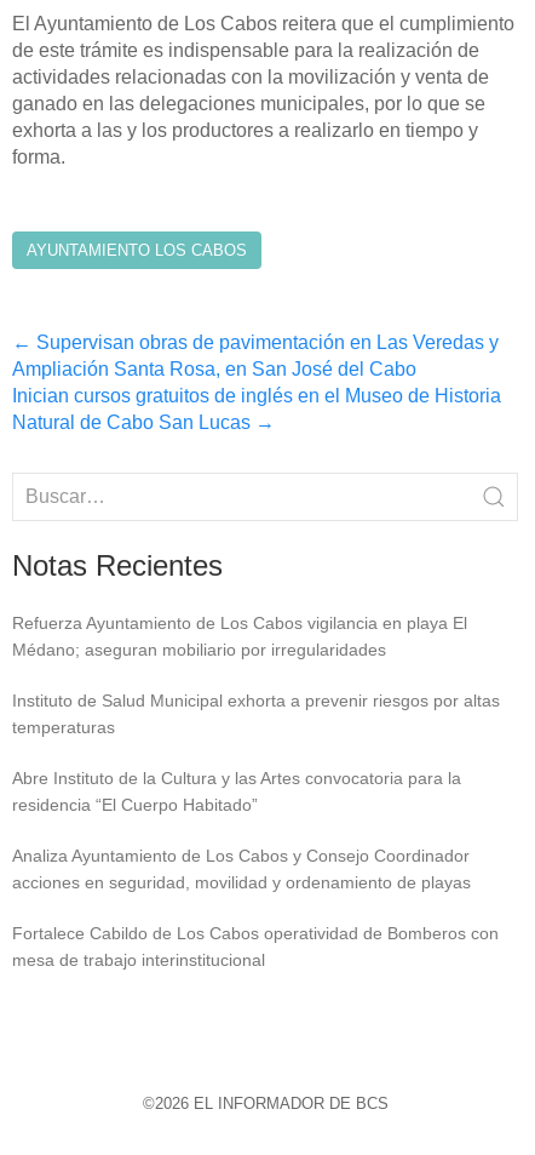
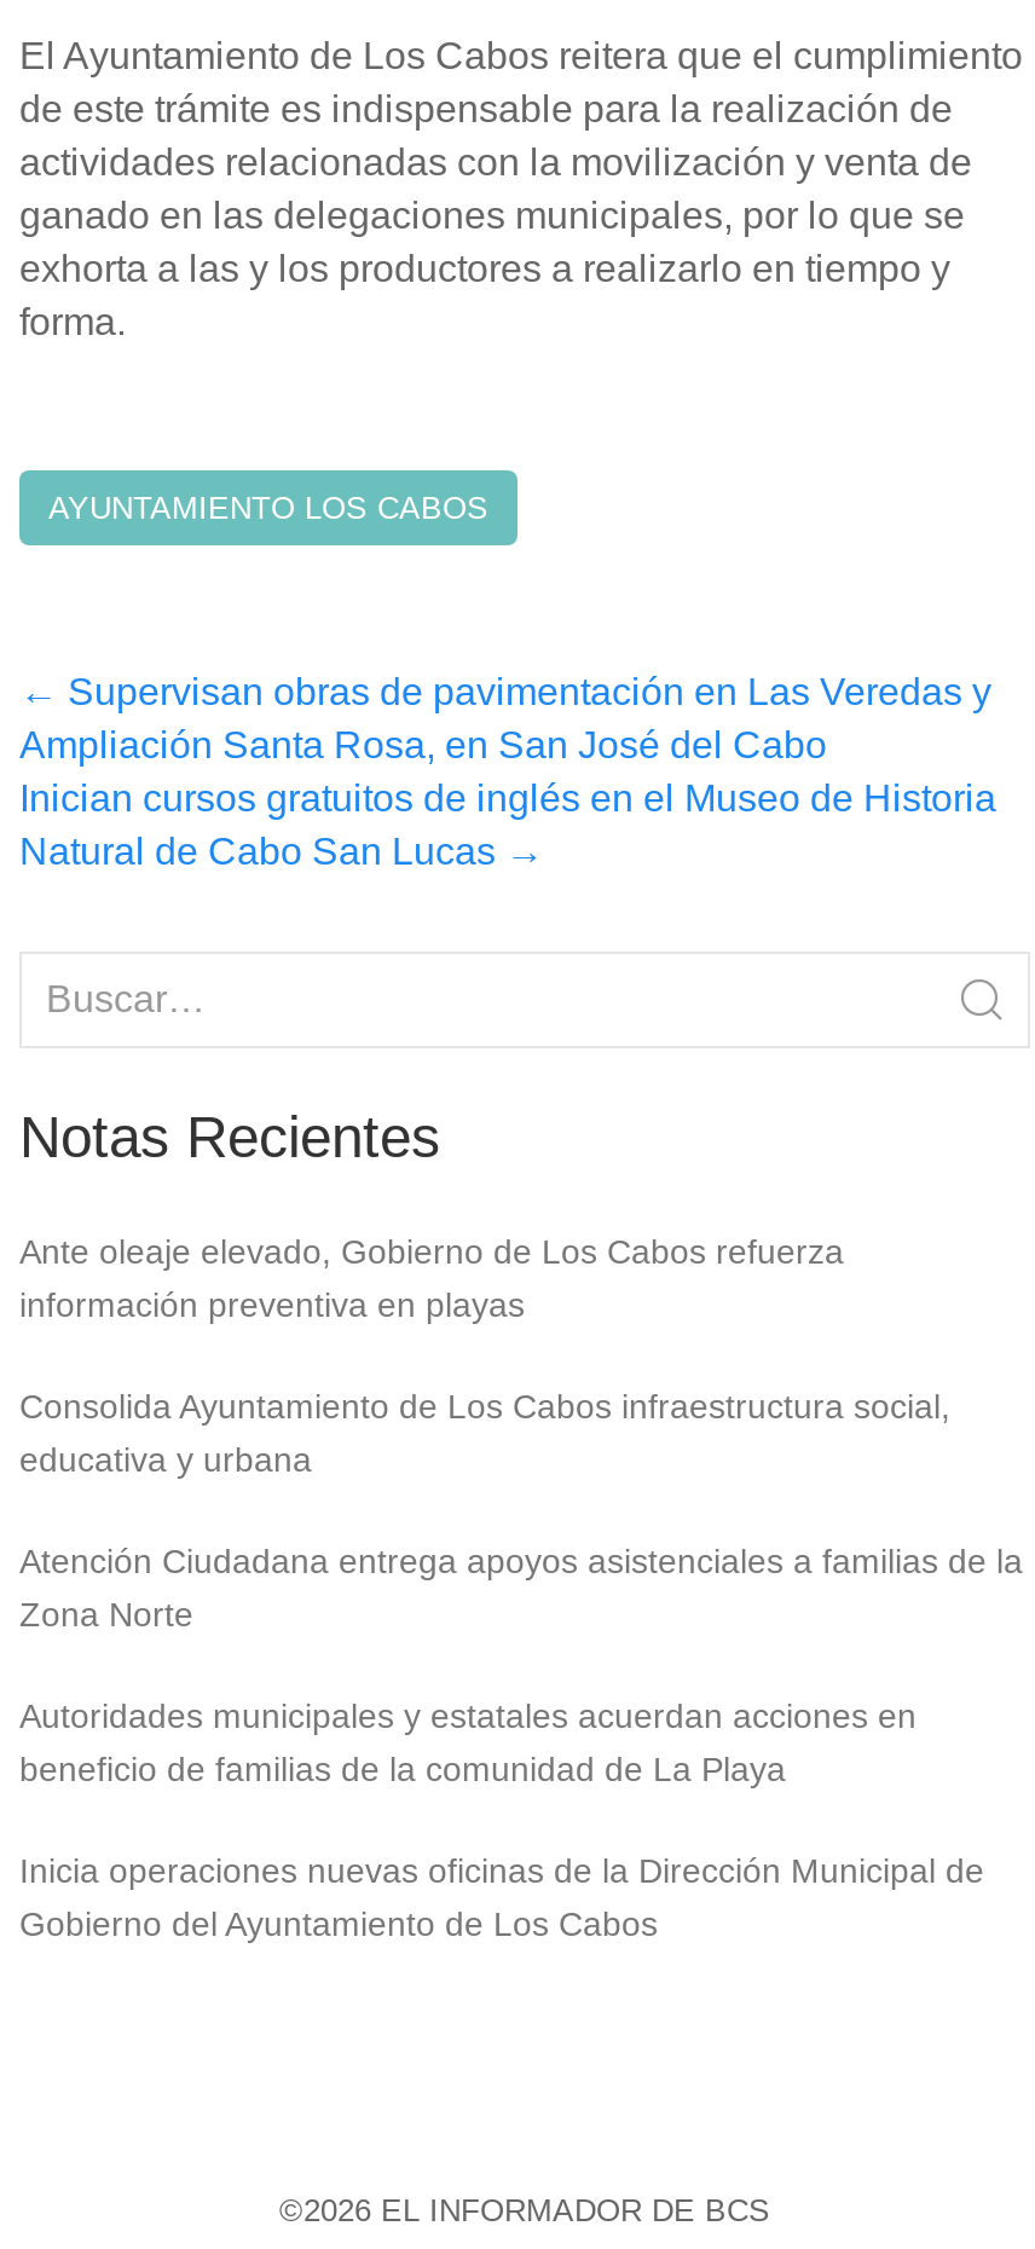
[12,613,467,659] Refuerza Ayuntamiento de Los Cabos vigilancia en playa El | Médano; aseguran mobiliario por irregularidades -> [19,1232,844,1324] Ante oleaje elevado, Gobierno de Los Cabos refuerza | información preventiva en playas
[12,691,500,737] Instituto de Salud Municipal exhorta a prevenir riesgos por altas | temperaturas -> [19,1386,950,1478] Consolida Ayuntamiento de Los Cabos infraestructura social, | educativa y urbana
[12,768,461,814] Abre Instituto de la Cultura y las Artes convocatoria para la | residencia “El Cuerpo Habitado” -> [19,1541,1023,1633] Atención Ciudadana entrega apoyos asistenciales a familias de la | Zona Norte
[12,846,471,892] Analiza Ayuntamiento de Los Cabos y Consejo Coordinador | acciones en seguridad, movilidad y ordenamiento de playas -> [19,1696,917,1788] Autoridades municipales y estatales acuerdan acciones en | beneficio de familias de la comunidad de La Playa
[12,923,499,969] Fortalece Cabildo de Los Cabos operatividad de Bomberos con | mesa de trabajo interinstitucional -> [19,1851,984,1943] Inicia operaciones nuevas oficinas de la Dirección Municipal de | Gobierno del Ayuntamiento de Los Cabos

